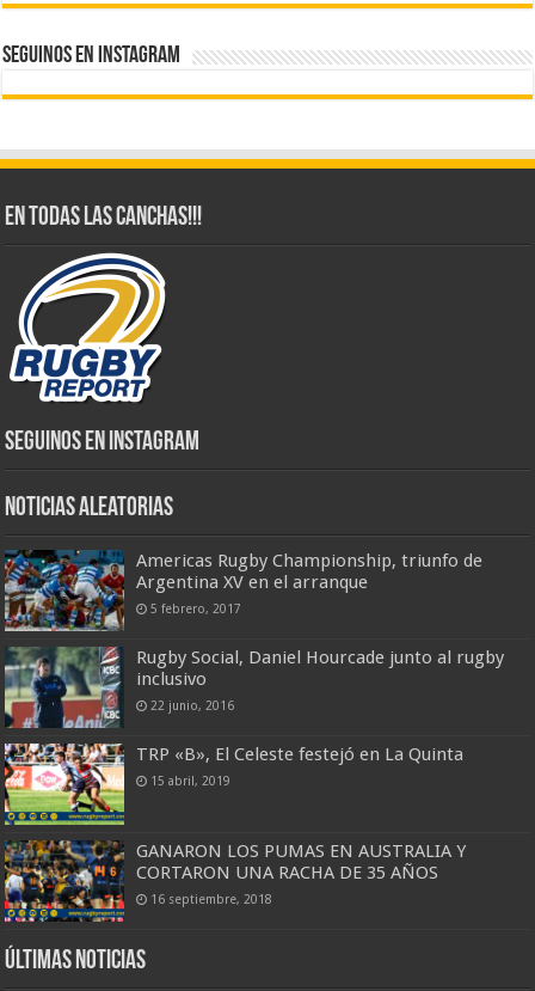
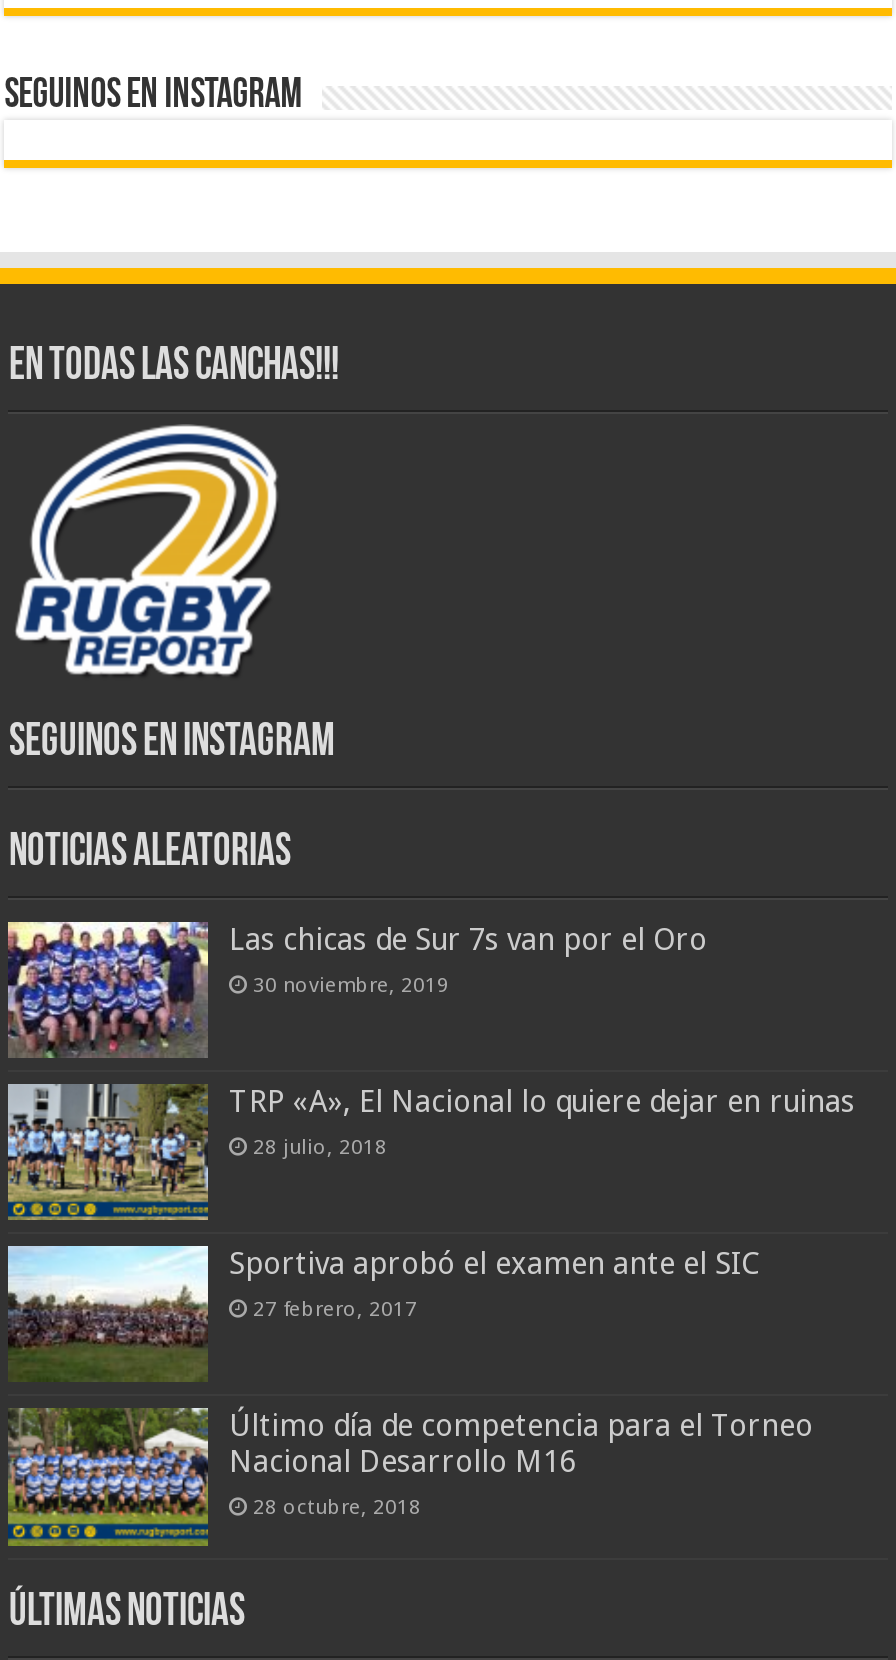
[4,550,483,632] [image] | Americas Rugby Championship, triunfo de | Argentina XV en el arranque | 5 febrero, 2017 -> [6,920,707,1058] [image] | Las chicas de Sur 7s van por el Oro | 30 noviembre, 2019
[5,647,505,728] [image] | Rugby Social, Daniel Hourcade junto al rugby | inclusivo | 22 junio, 2016 -> [6,1082,855,1222] [image] | TRP «A», El Nacional lo quiere dejar en ruinas | 28 julio, 2018
[4,742,464,826] [image] | TRP «B», El Celeste festejó en La Quinta | 15 abril, 2019 -> [6,1244,759,1382] [image] | Sportiva aprobó el examen ante el SIC | 27 febrero, 2017
[4,840,466,923] [image] | GANARON LOS PUMAS EN AUSTRALIA Y | CORTARON UNA RACHA DE 35 AÑOS | 16 septiembre, 2018 -> [6,1406,813,1548] [image] | Último día de competencia para el Torneo | Nacional Desarrollo M16 | 28 octubre, 2018

